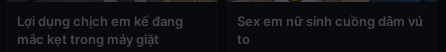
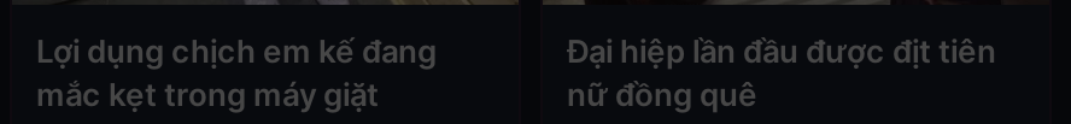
[237,13,423,47] Sex em nữ sinh cuồng dâm vú | to -> [567,32,996,113] Đại hiệp lần đầu được địt tiên | nữ đồng quê

